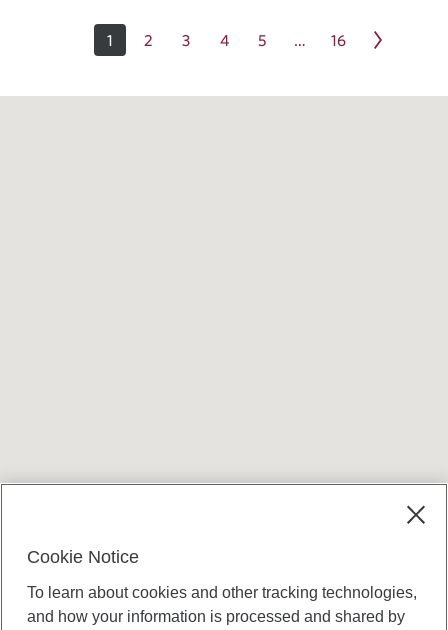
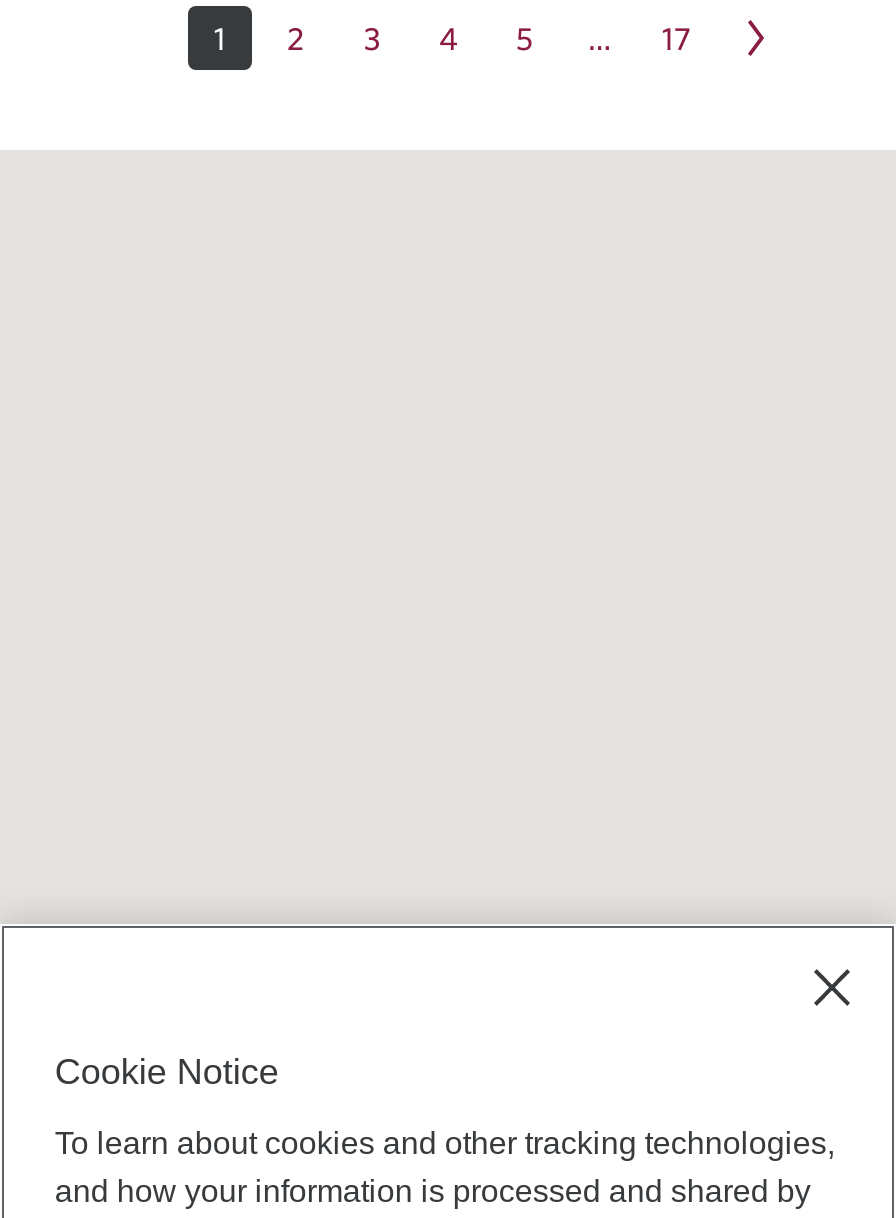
[330,30,345,50] 16 -> [662,17,690,57] 17

